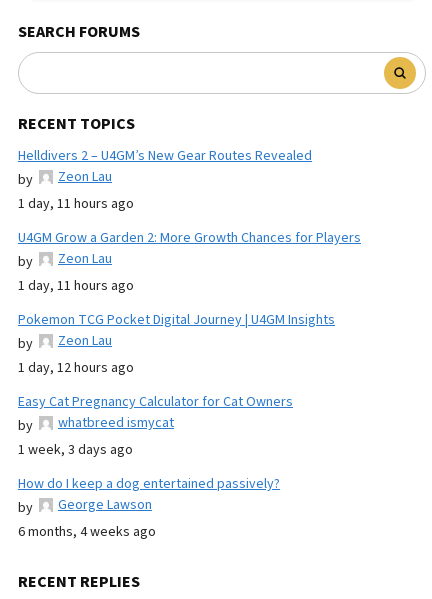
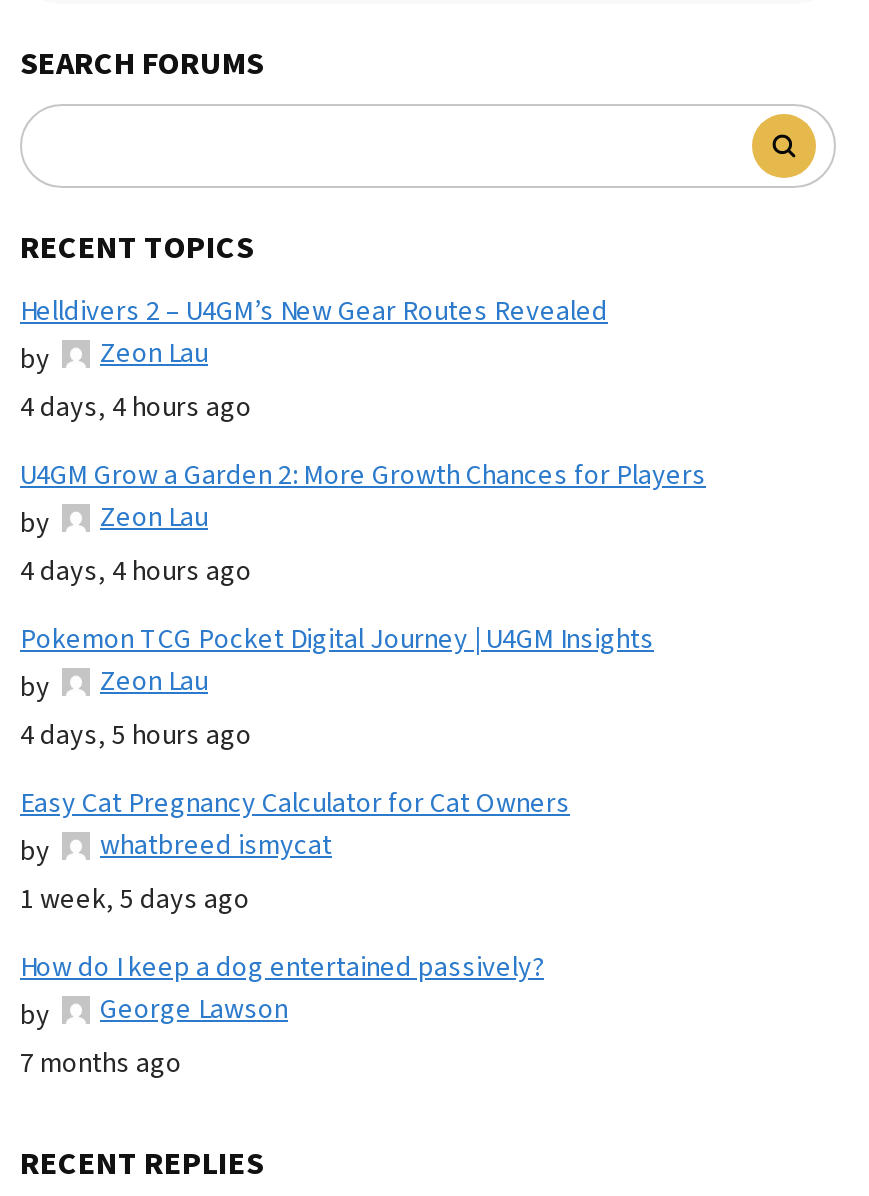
[18,194,134,214] 1 day, 11 hours ago -> [20,387,252,427] 4 days, 4 hours ago
[18,276,134,296] 1 day, 11 hours ago -> [20,551,252,591] 4 days, 4 hours ago
[18,358,134,378] 1 day, 12 hours ago -> [20,715,252,755] 4 days, 5 hours ago
[18,440,133,460] 1 week, 3 days ago -> [20,879,250,919] 1 week, 5 days ago
[18,522,156,542] 6 months, 4 weeks ago -> [20,1043,182,1083] 7 months ago

